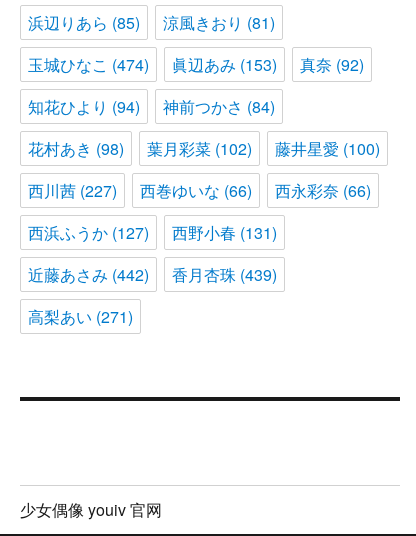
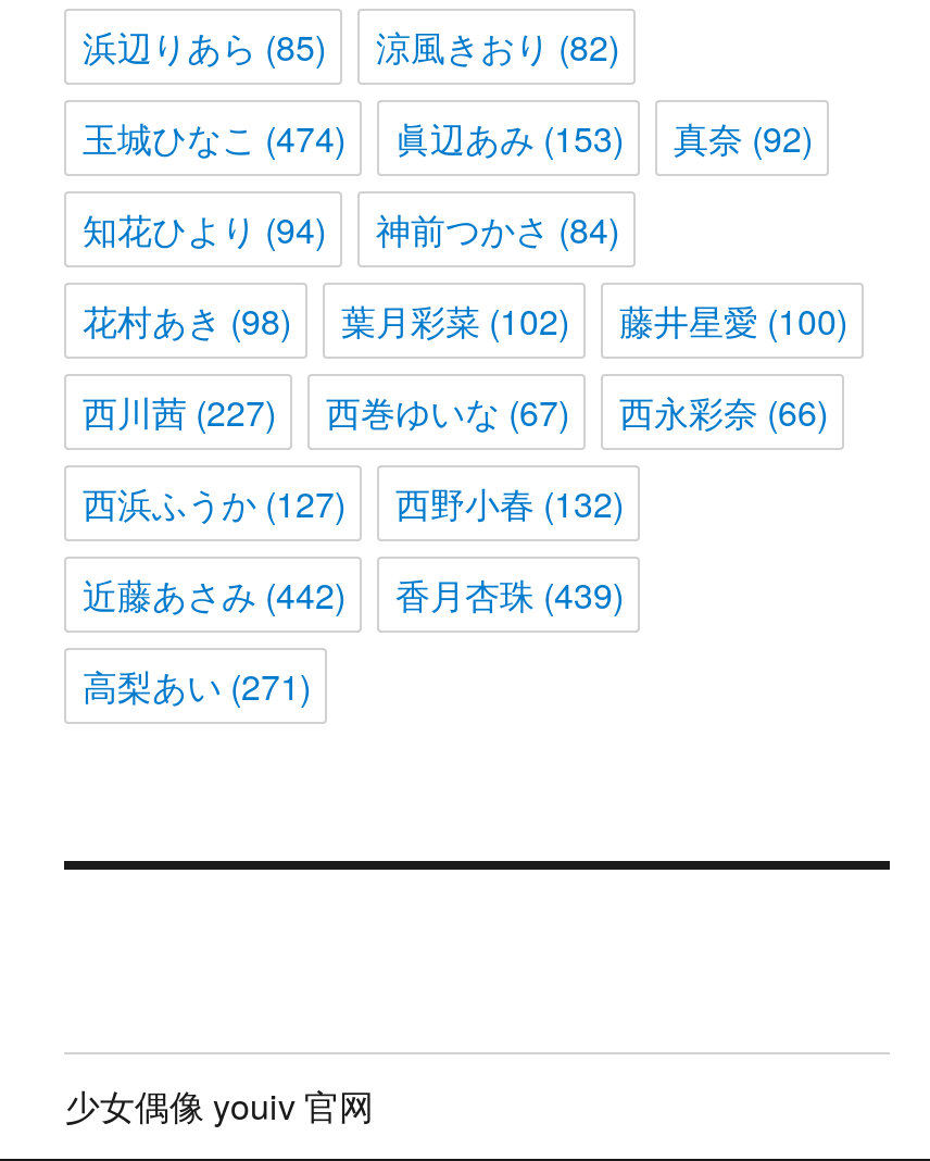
[28,11,275,34] 浜辺りあら(85) 涼風きおり(81) -> [83,22,619,72] 浜辺りあら(85) 涼風きおり(82)
[28,179,371,202] 西川茜(227) 西巻ゆいな(66) 西永彩奈(66) -> [83,387,828,437] 西川茜(227) 西巻ゆいな(67) 西永彩奈(66)
[28,221,277,244] 西浜ふうか(127) 西野小春(131) -> [83,478,624,528] 西浜ふうか(127) 西野小春(132)

